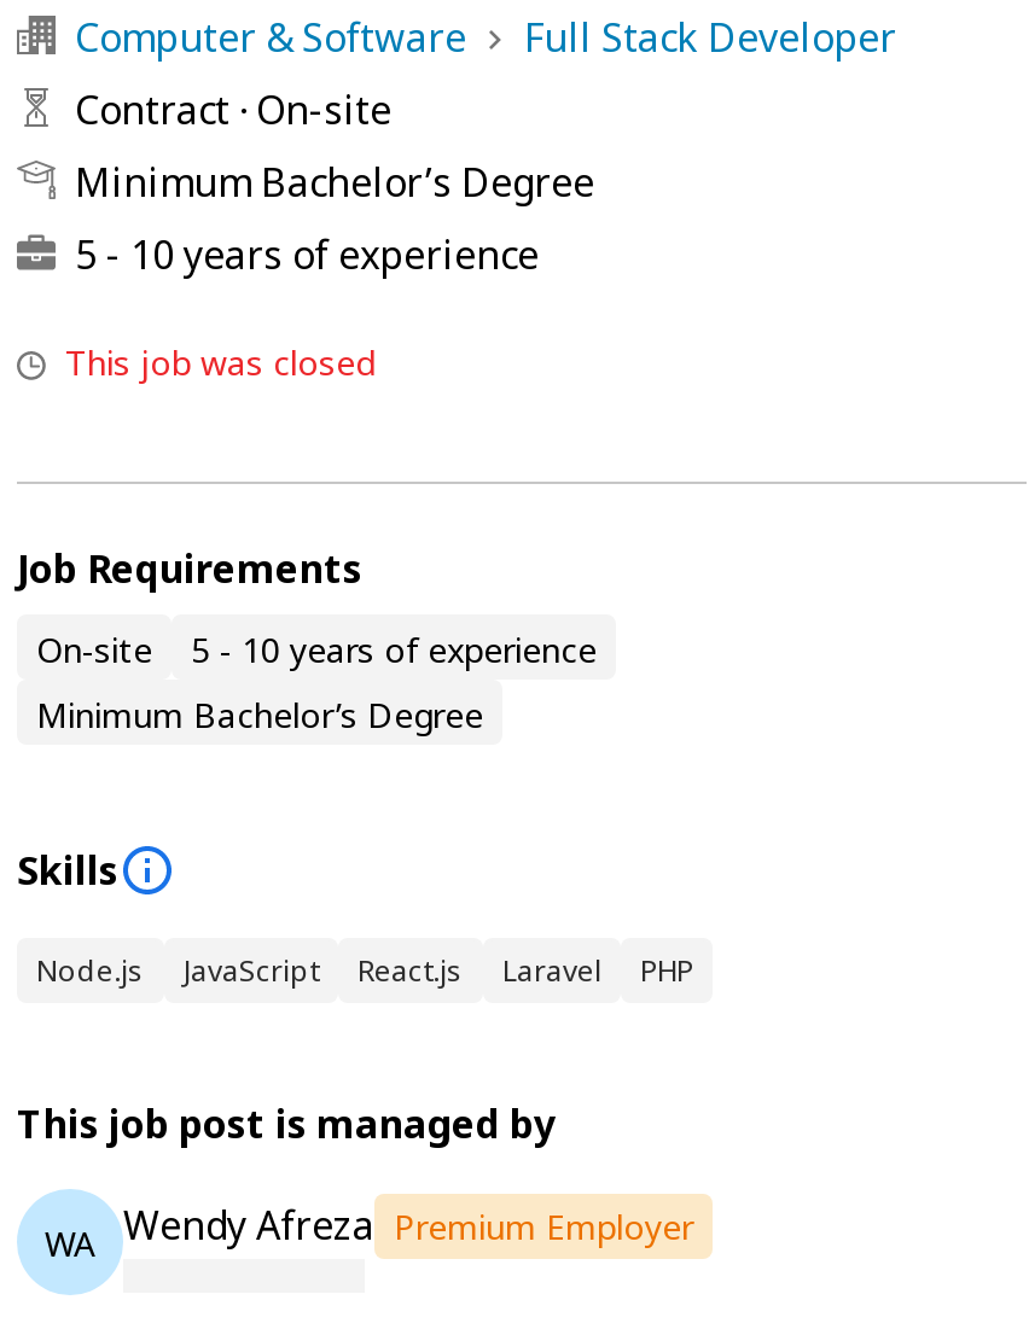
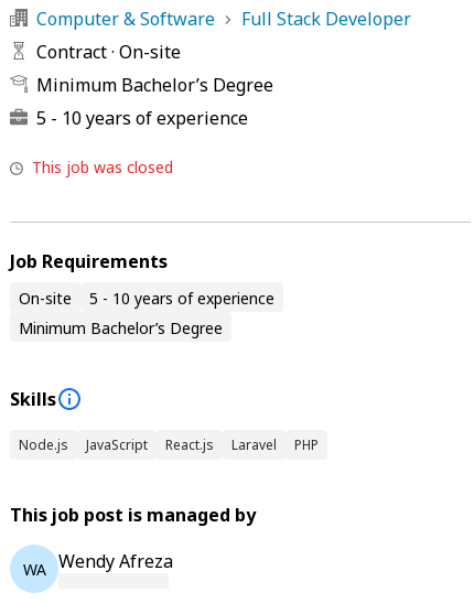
[123,1199,693,1252] Wendy Afreza Premium Employer -> [58,549,173,573] Wendy Afreza

